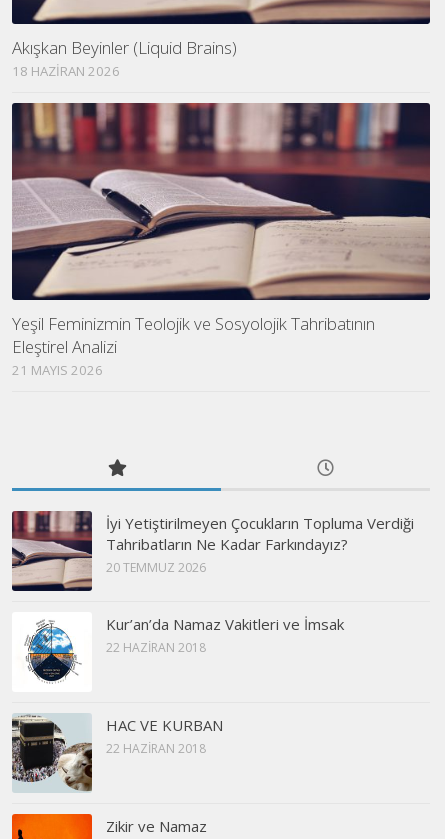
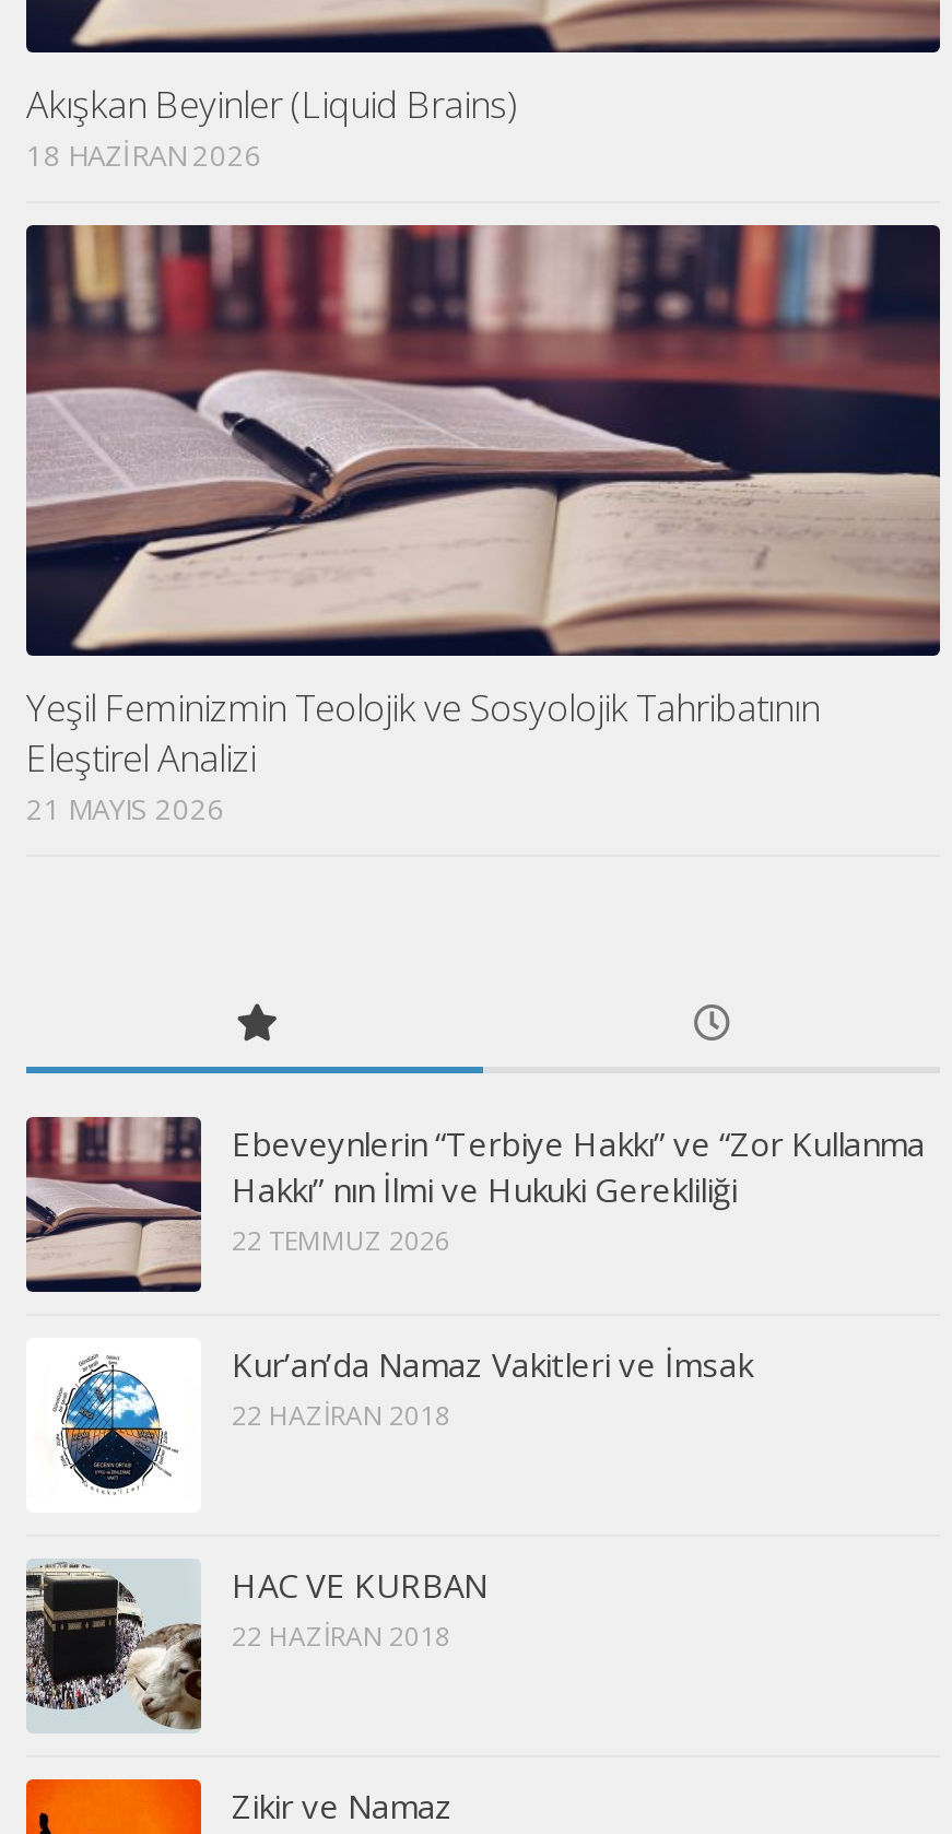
[106,513,414,576] İyi Yetiştirilmeyen Çocukların Topluma Verdiği | Tahribatların Ne Kadar Farkındayız? | 20 TEMMUZ 2026 -> [232,1121,925,1258] Ebeveynlerin “Terbiye Hakkı” ve “Zor Kullanma | Hakkı” nın İlmi ve Hukuki Gerekliliği | 22 TEMMUZ 2026

